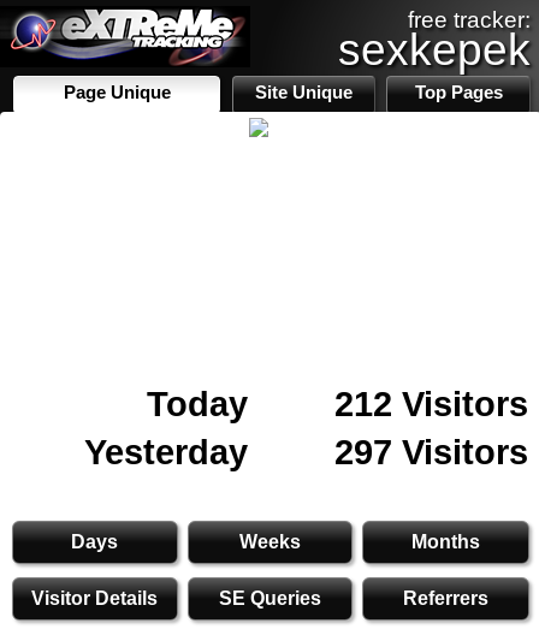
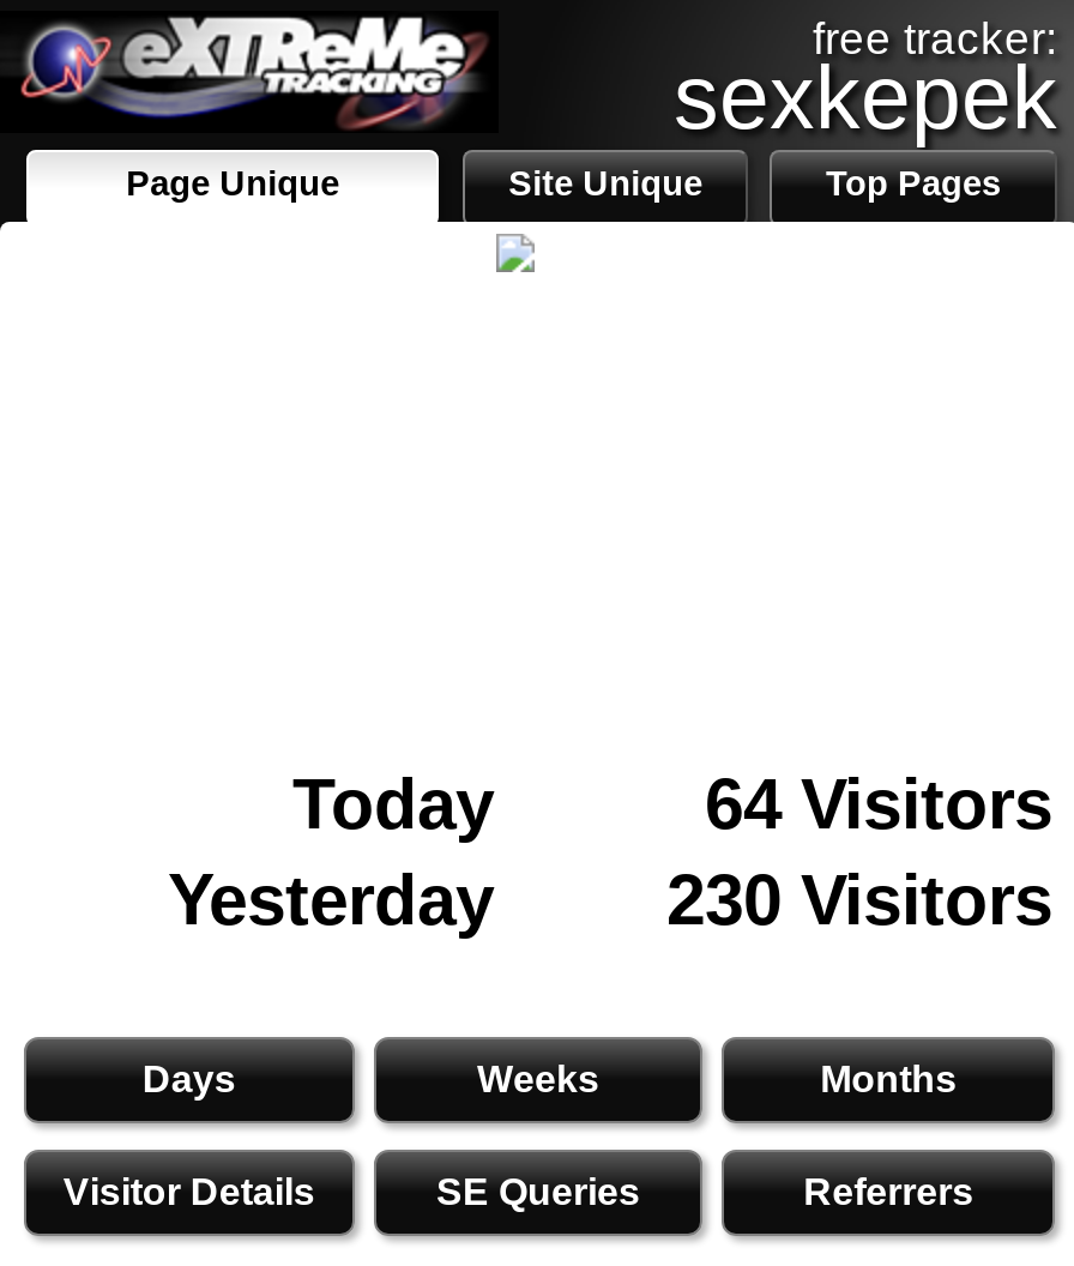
[334,384,528,423] 212 Visitors -> [705,764,1052,843] 64 Visitors
[334,432,528,471] 297 Visitors -> [666,860,1052,939] 230 Visitors

